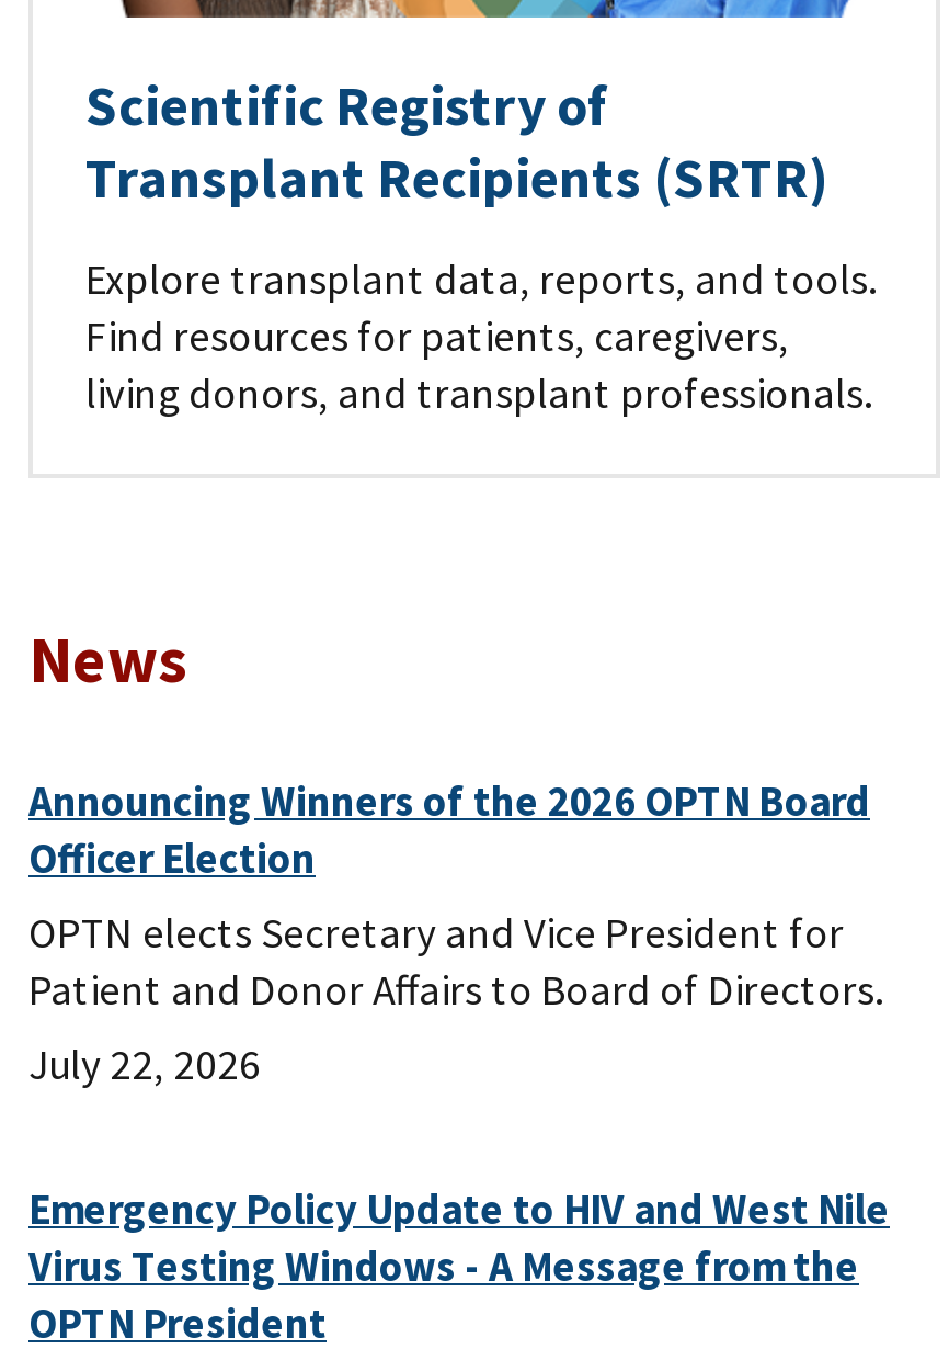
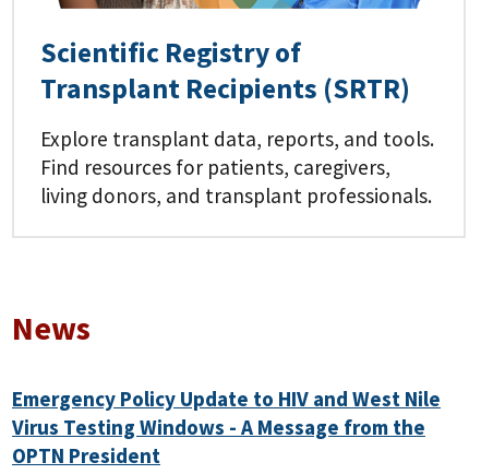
[28,773,883,1089] Announcing Winners of the 2026 OPTN Board | Officer Election | OPTN elects Secretary and Vice President for | Patient and Donor Affairs to Board of Directors. | July 22, 2026 -> none

